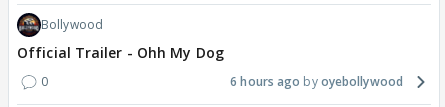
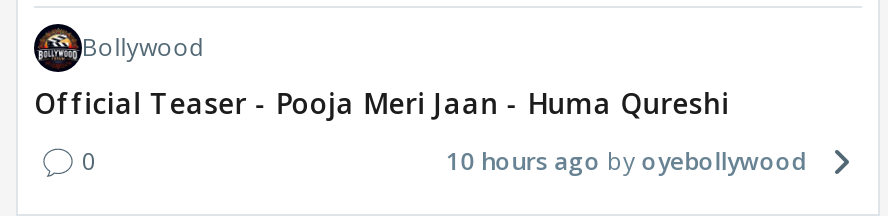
[17,43,224,62] Official Trailer - Ohh My Dog -> [34,84,730,122] Official Teaser - Pooja Meri Jaan - Huma Qureshi
[230,73,403,90] 6 hours ago oyebollywood -> [446,144,806,178] 10 hours ago oyebollywood

